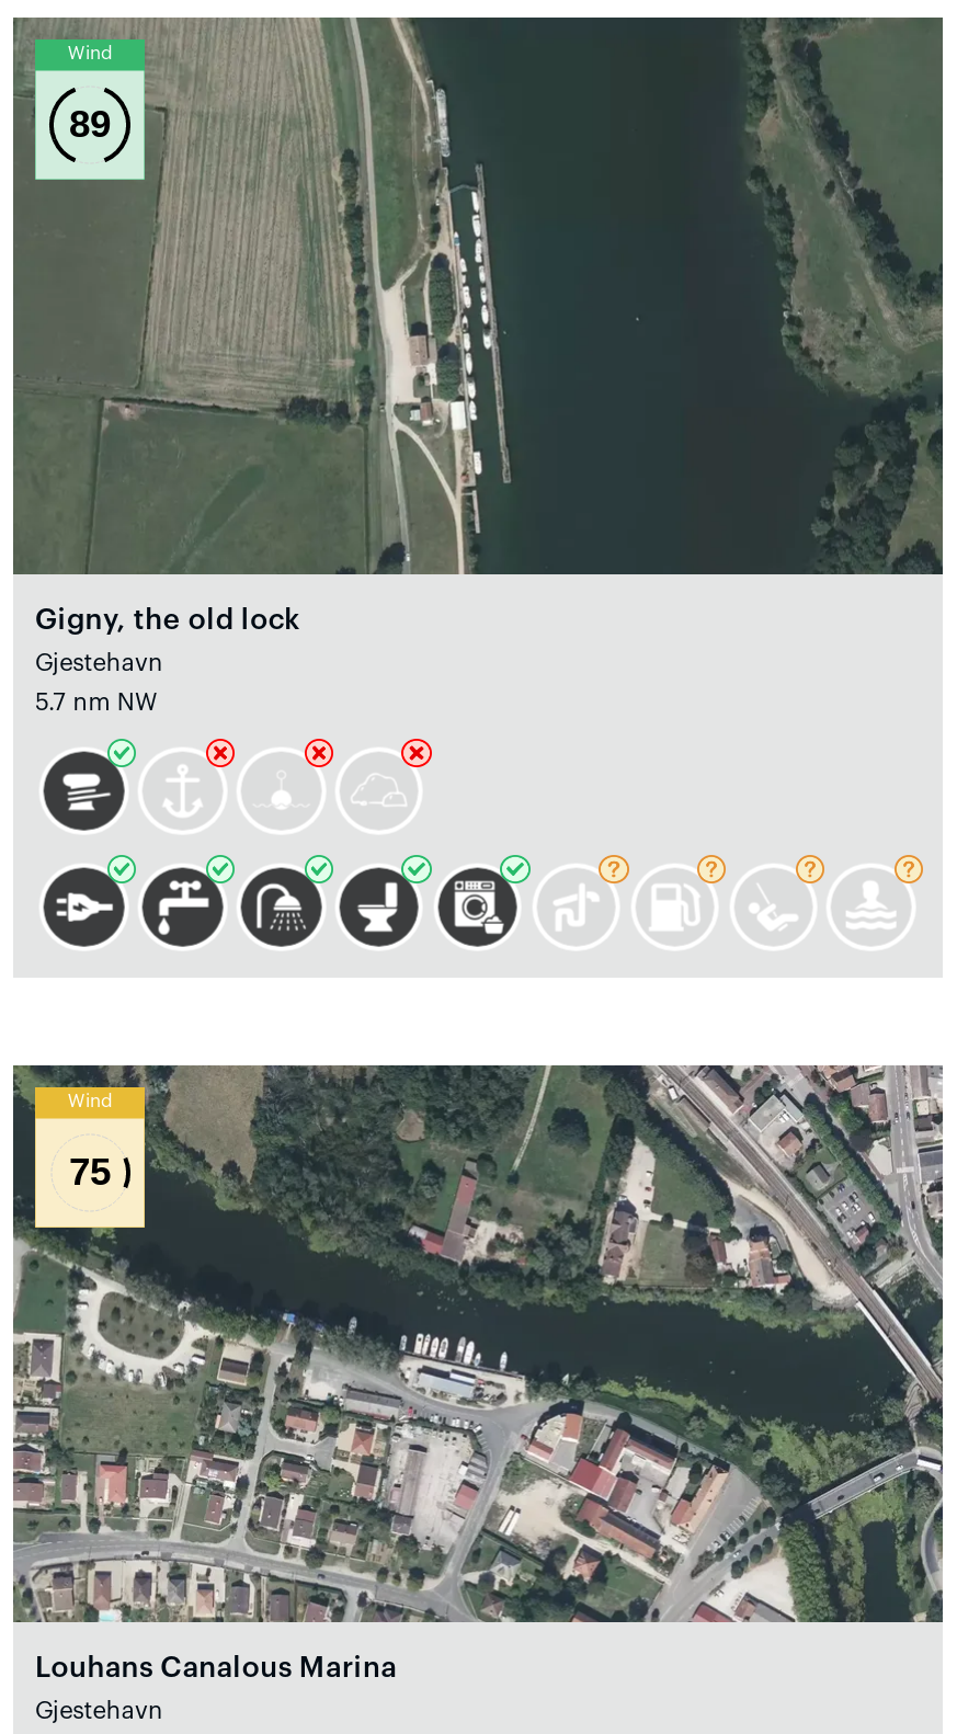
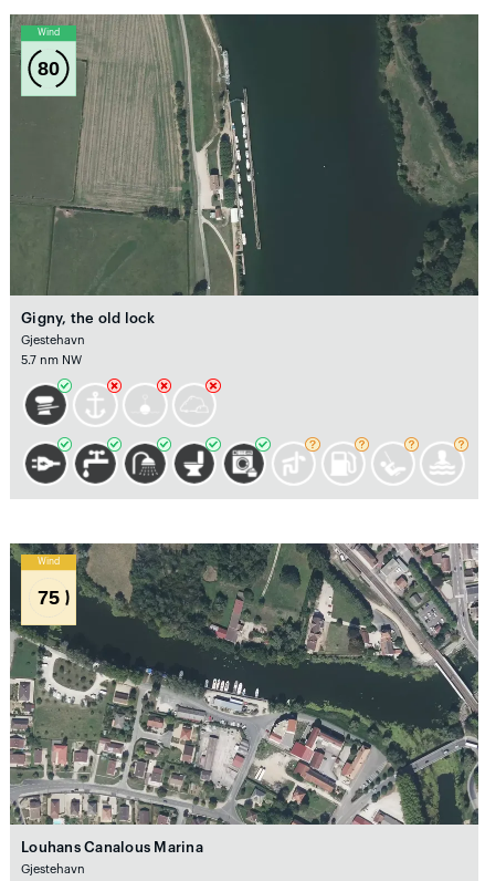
[69,102,111,145] 89 -> [38,57,60,79] 80

